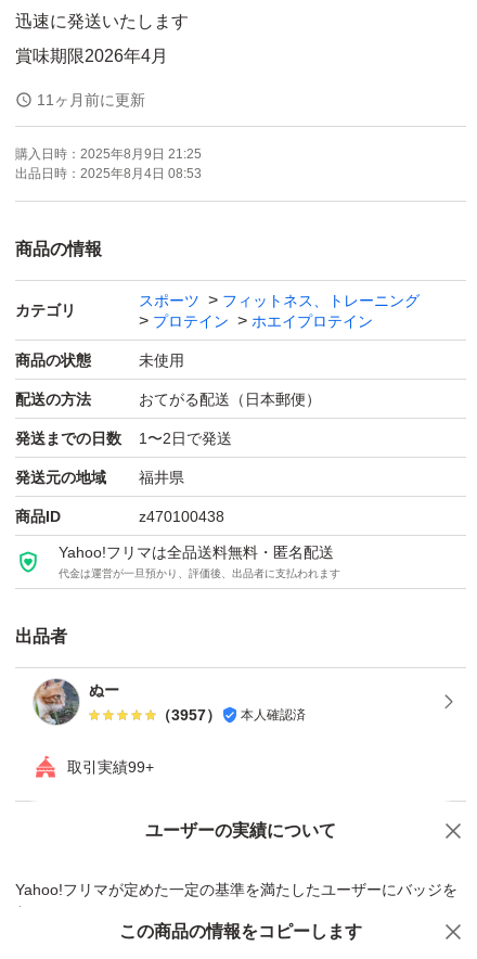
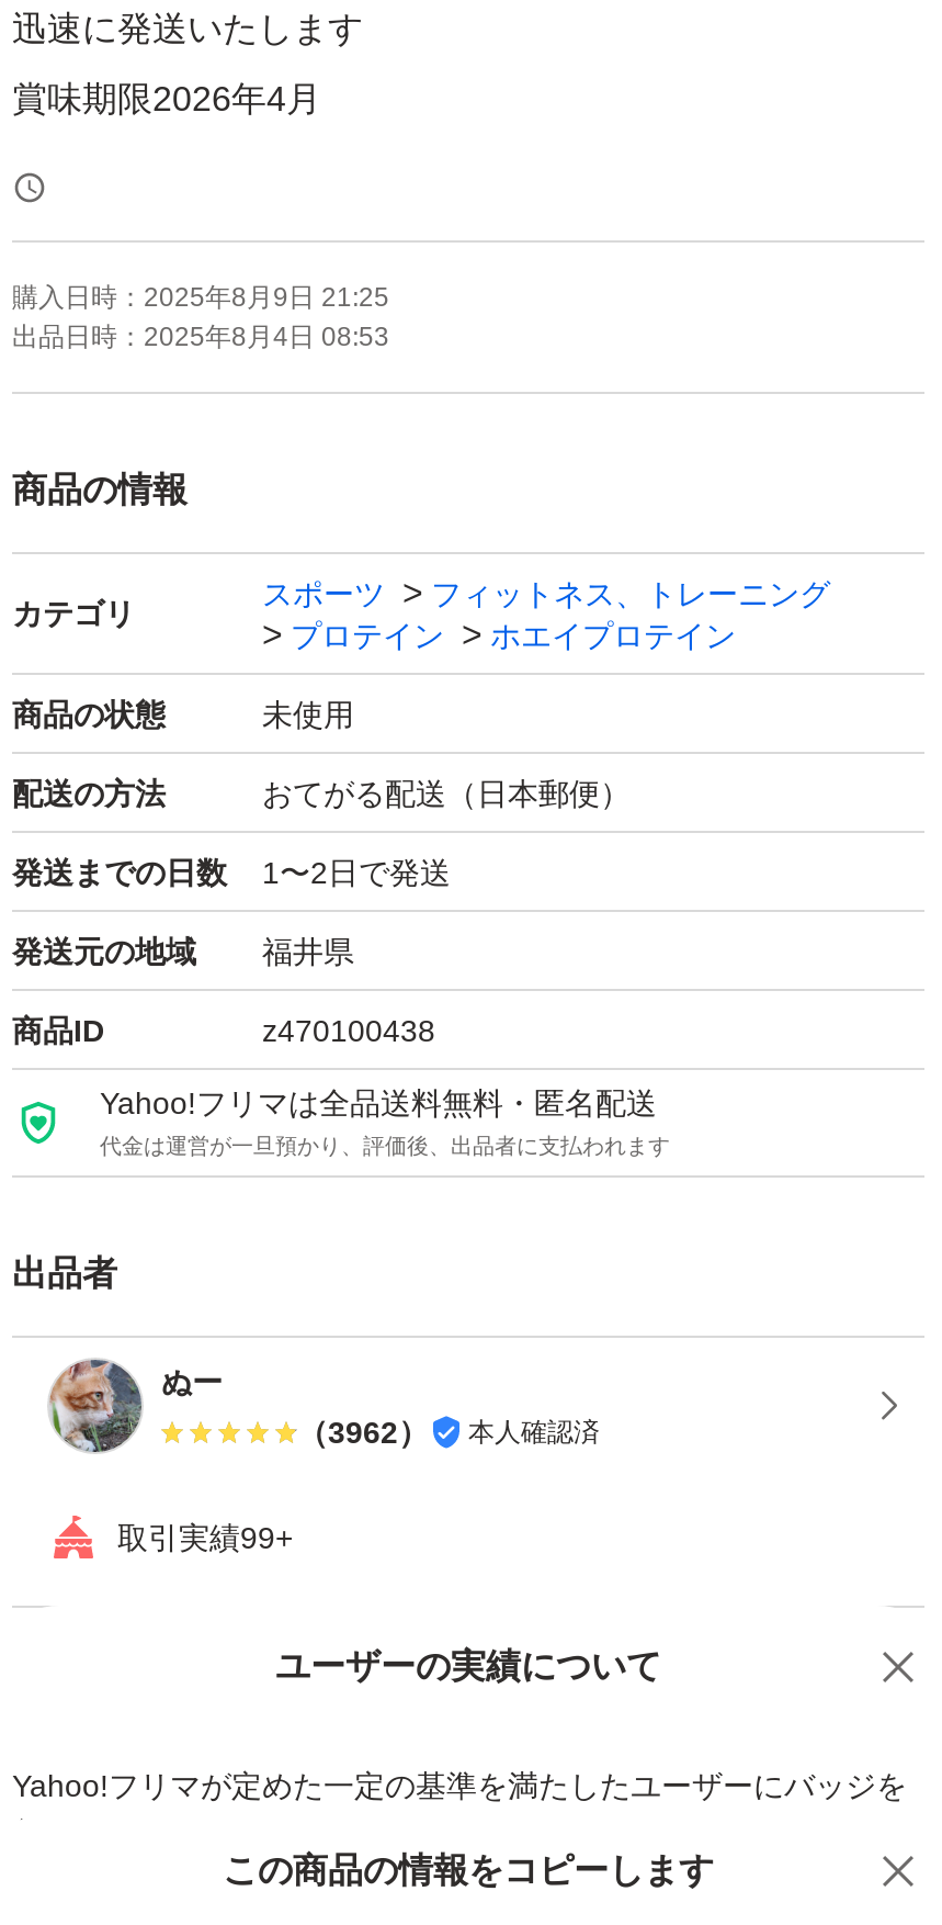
[37,92,145,109] 11ヶ月前に更新 -> none
[156,706,306,723] （3957） 本人確認済 -> [297,1414,600,1450] （3962） 本人確認済

